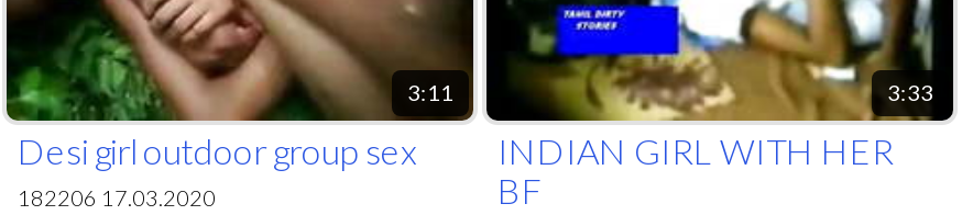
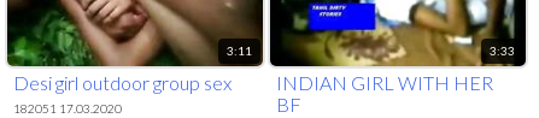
[18,184,216,210] 182206 17.03.2020 -> [13,101,122,115] 182051 17.03.2020

